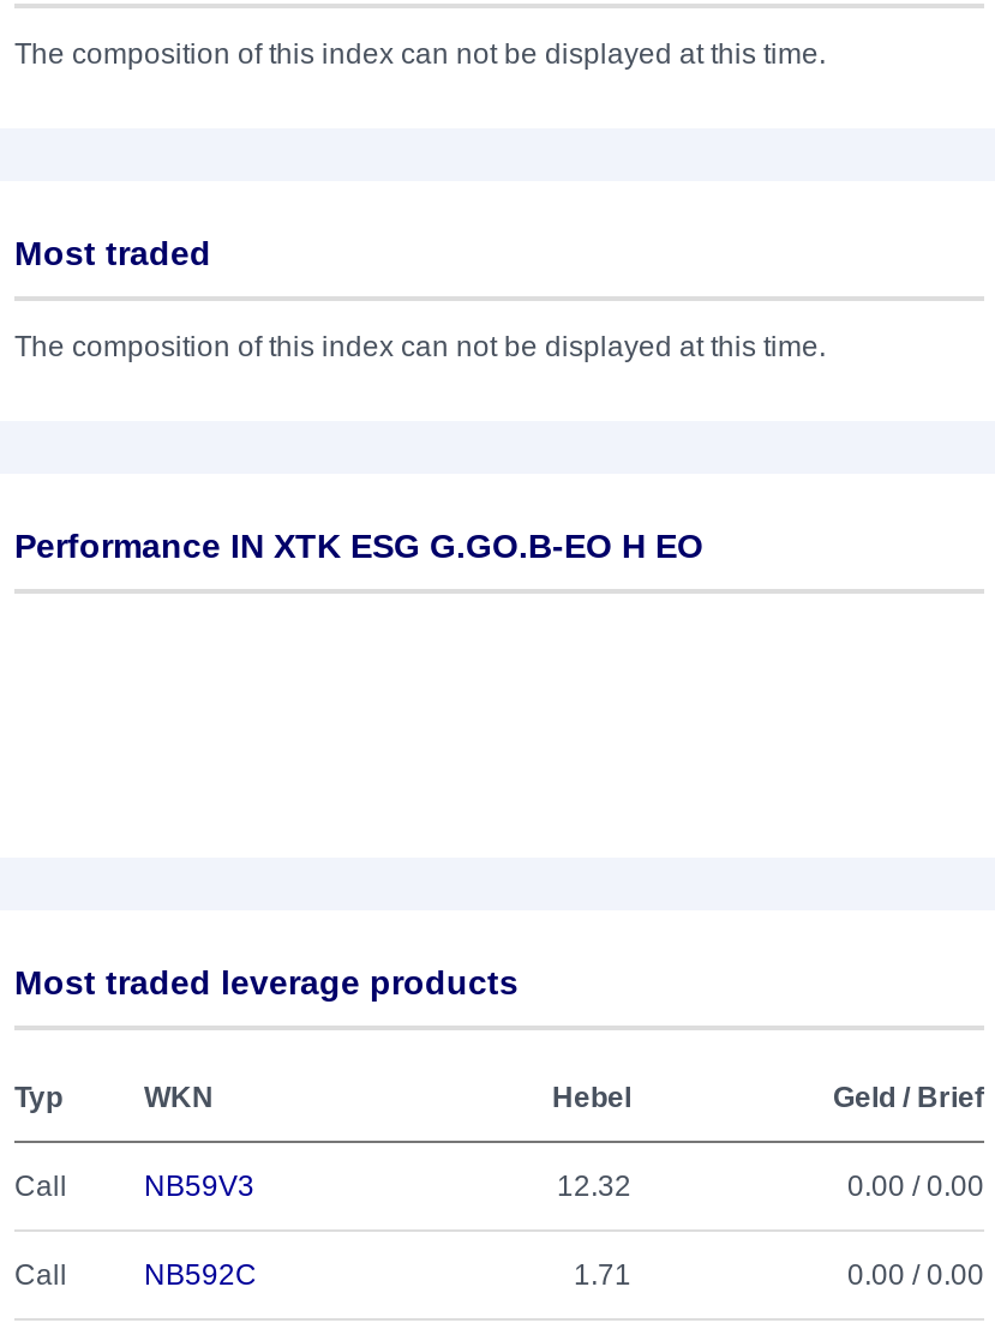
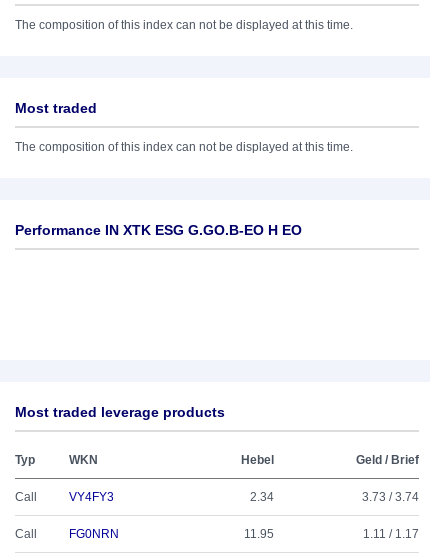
[144,1169,984,1203] NB59V3 | 12.32 | 0.00 / 0.00 -> [69,490,419,504] VY4FY3 | 2.34 | 3.73 / 3.74
[144,1258,984,1292] NB592C | 1.71 | 0.00 / 0.00 -> [69,527,419,541] FG0NRN | 11.95 | 1.11 / 1.17

